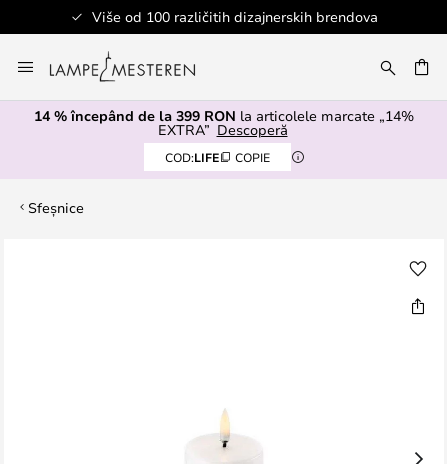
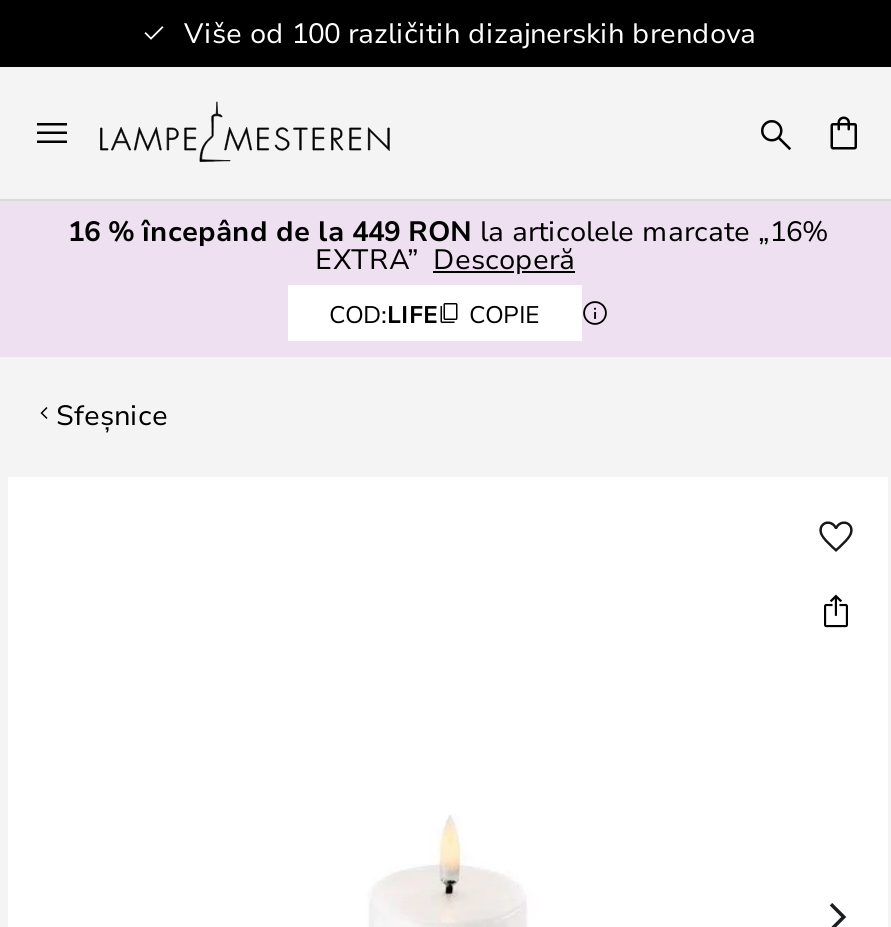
[34,106,414,125] 14 % începând de la 399 RON la articolele marcate „14% -> [68,211,828,249] 16 % începând de la 449 RON la articolele marcate „16%

